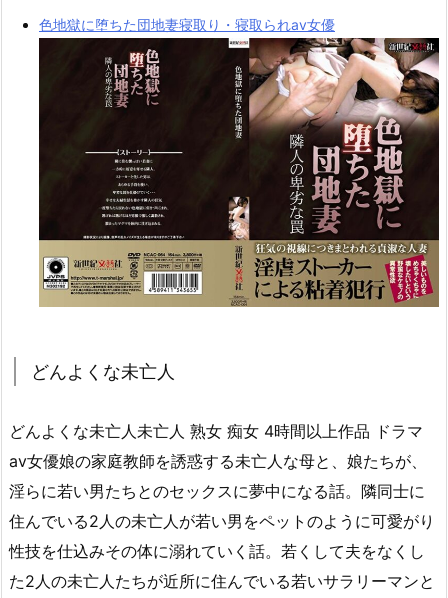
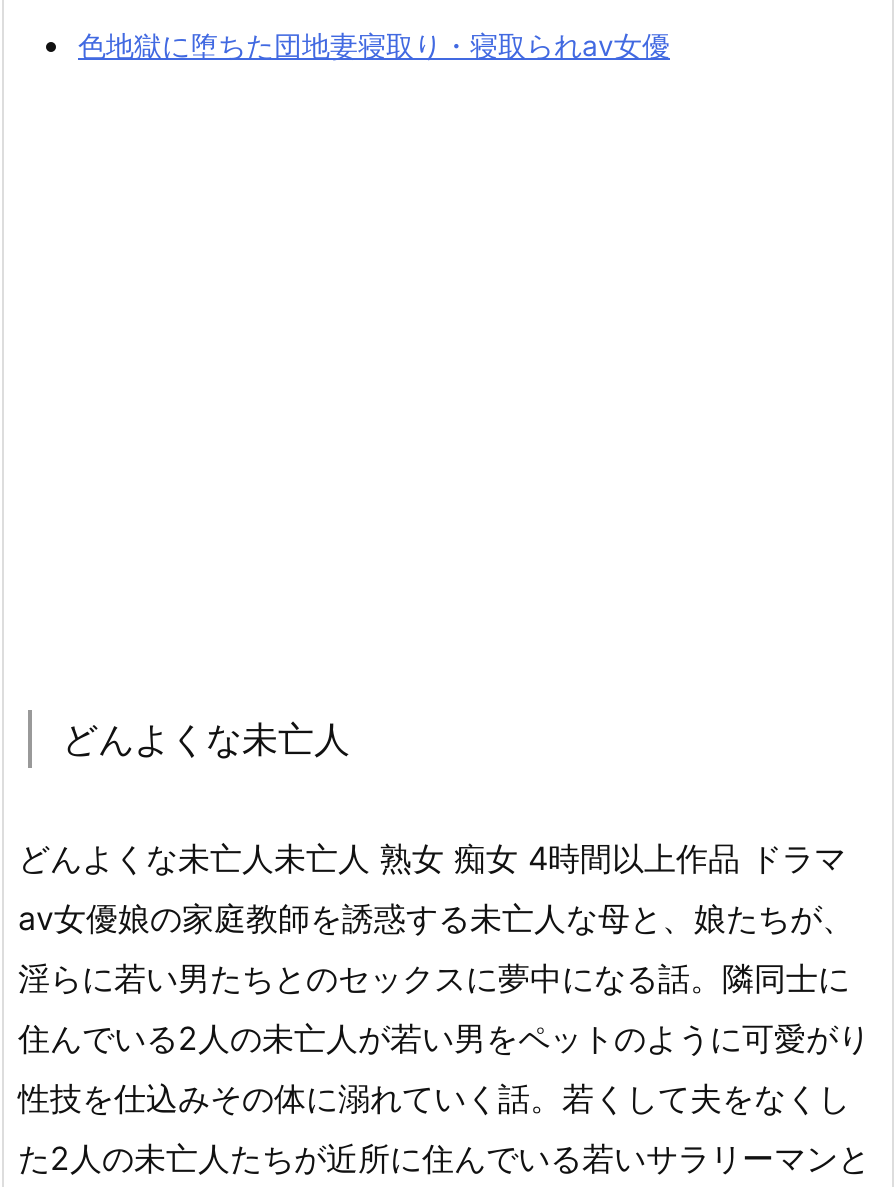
[38,37,440,308] [image] -> none

